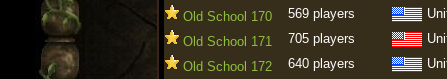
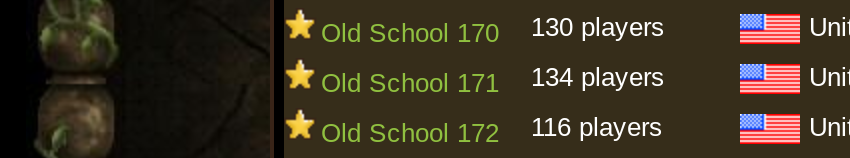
[182,6,354,24] Old School 170 569 players -> [321,12,665,48] Old School 170 130 players
[182,31,354,49] Old School 171 705 players -> [321,62,665,98] Old School 171 134 players
[182,56,354,74] Old School 172 640 players -> [321,112,663,148] Old School 172 116 players

